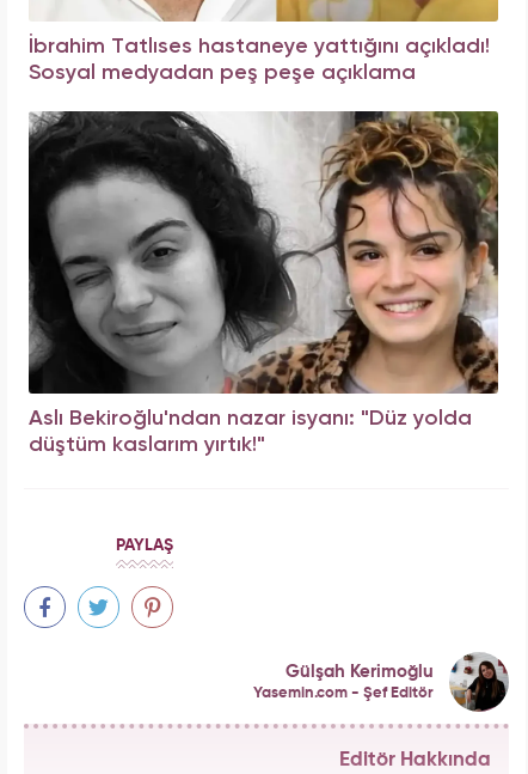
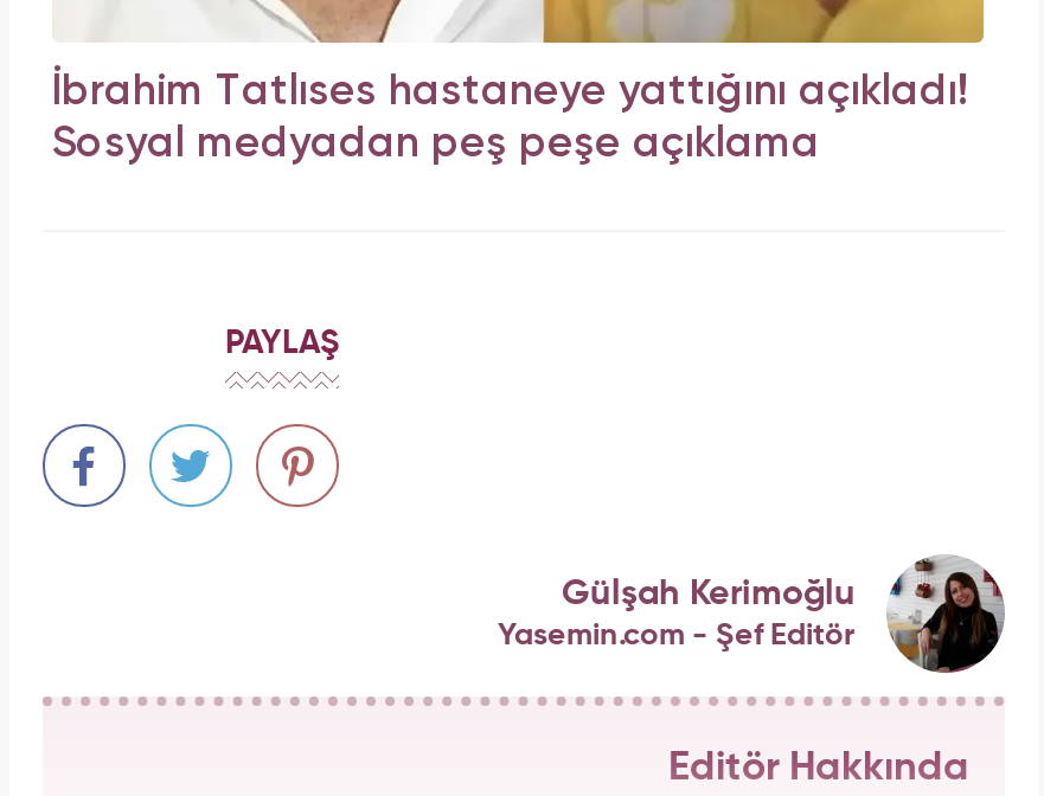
[27,110,499,456] [image] | Aslı Bekiroğlu'ndan nazar isyanı: "Düz yolda | düştüm kaslarım yırtık!" -> none

